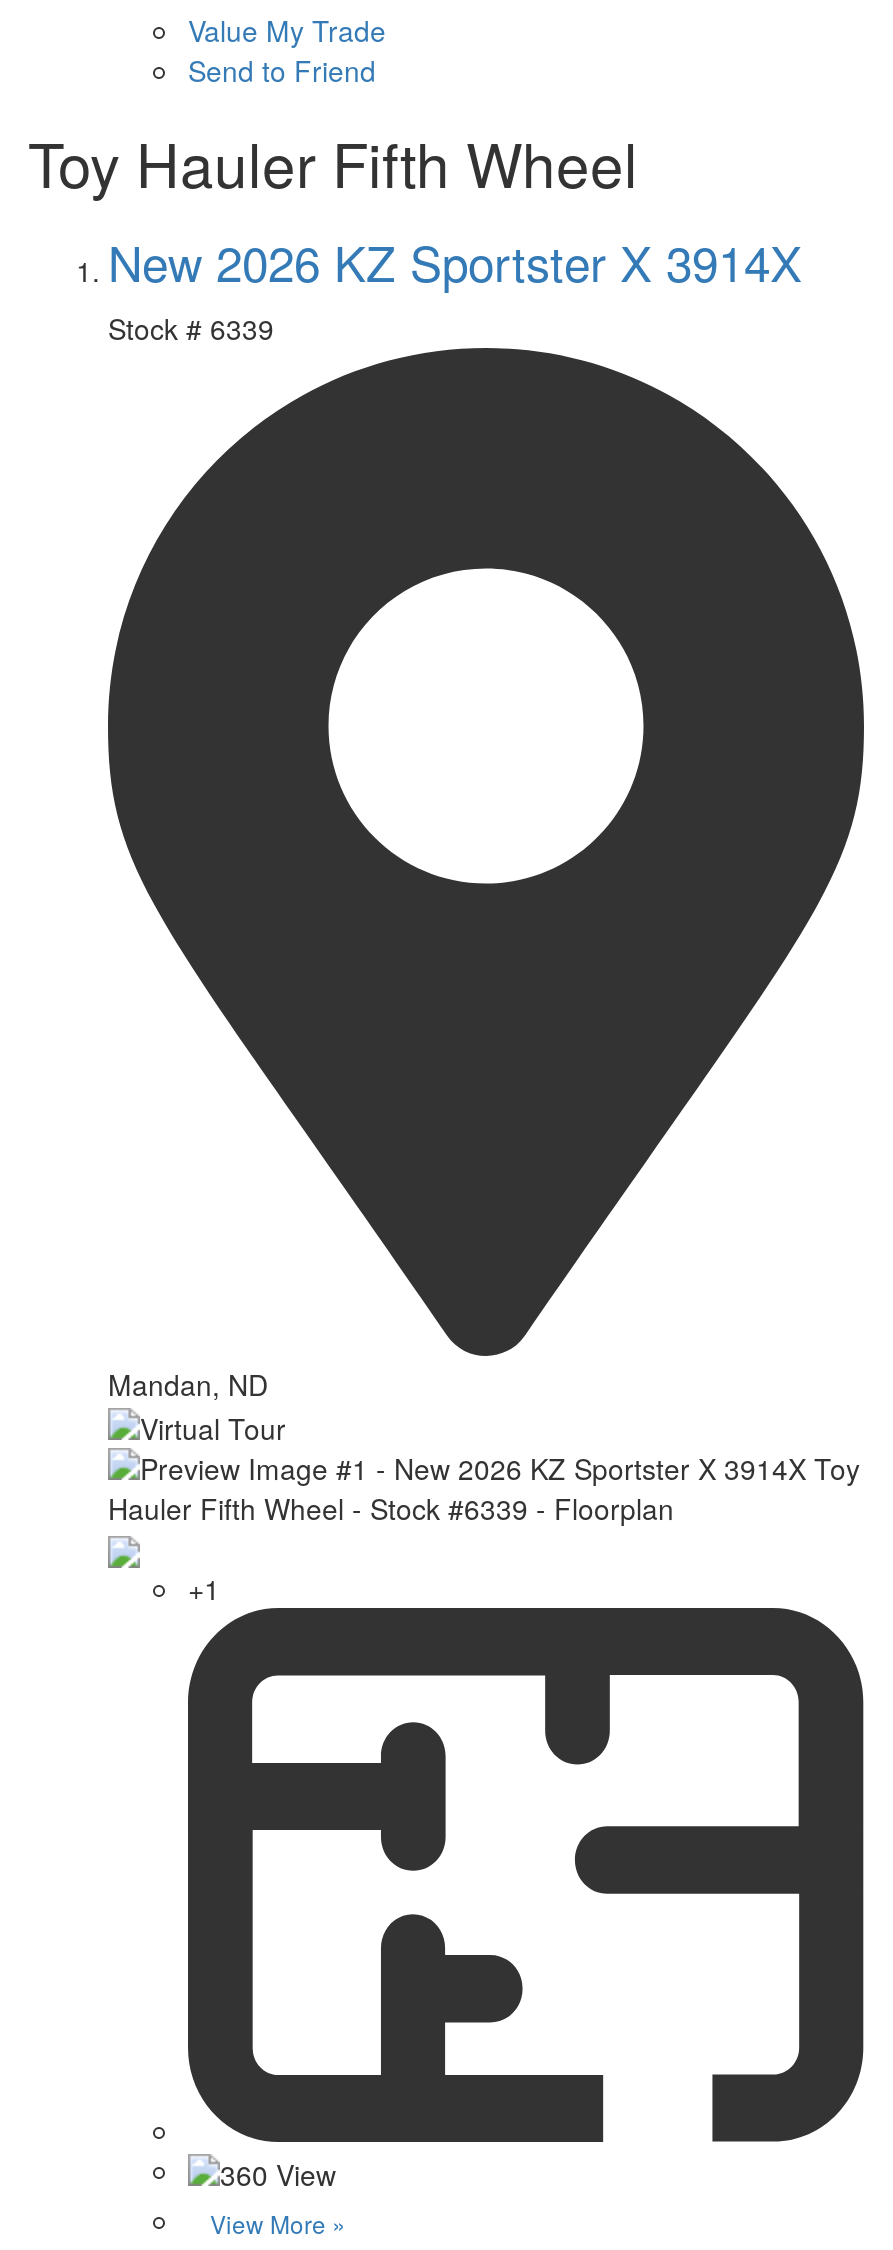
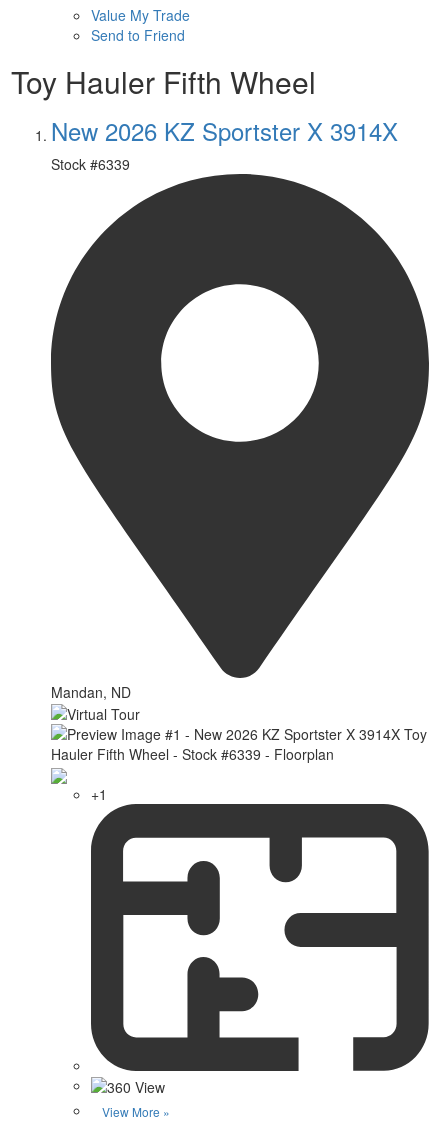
[108,307,274,347] Stock # 6339 -> [51,154,130,174] Stock #6339

